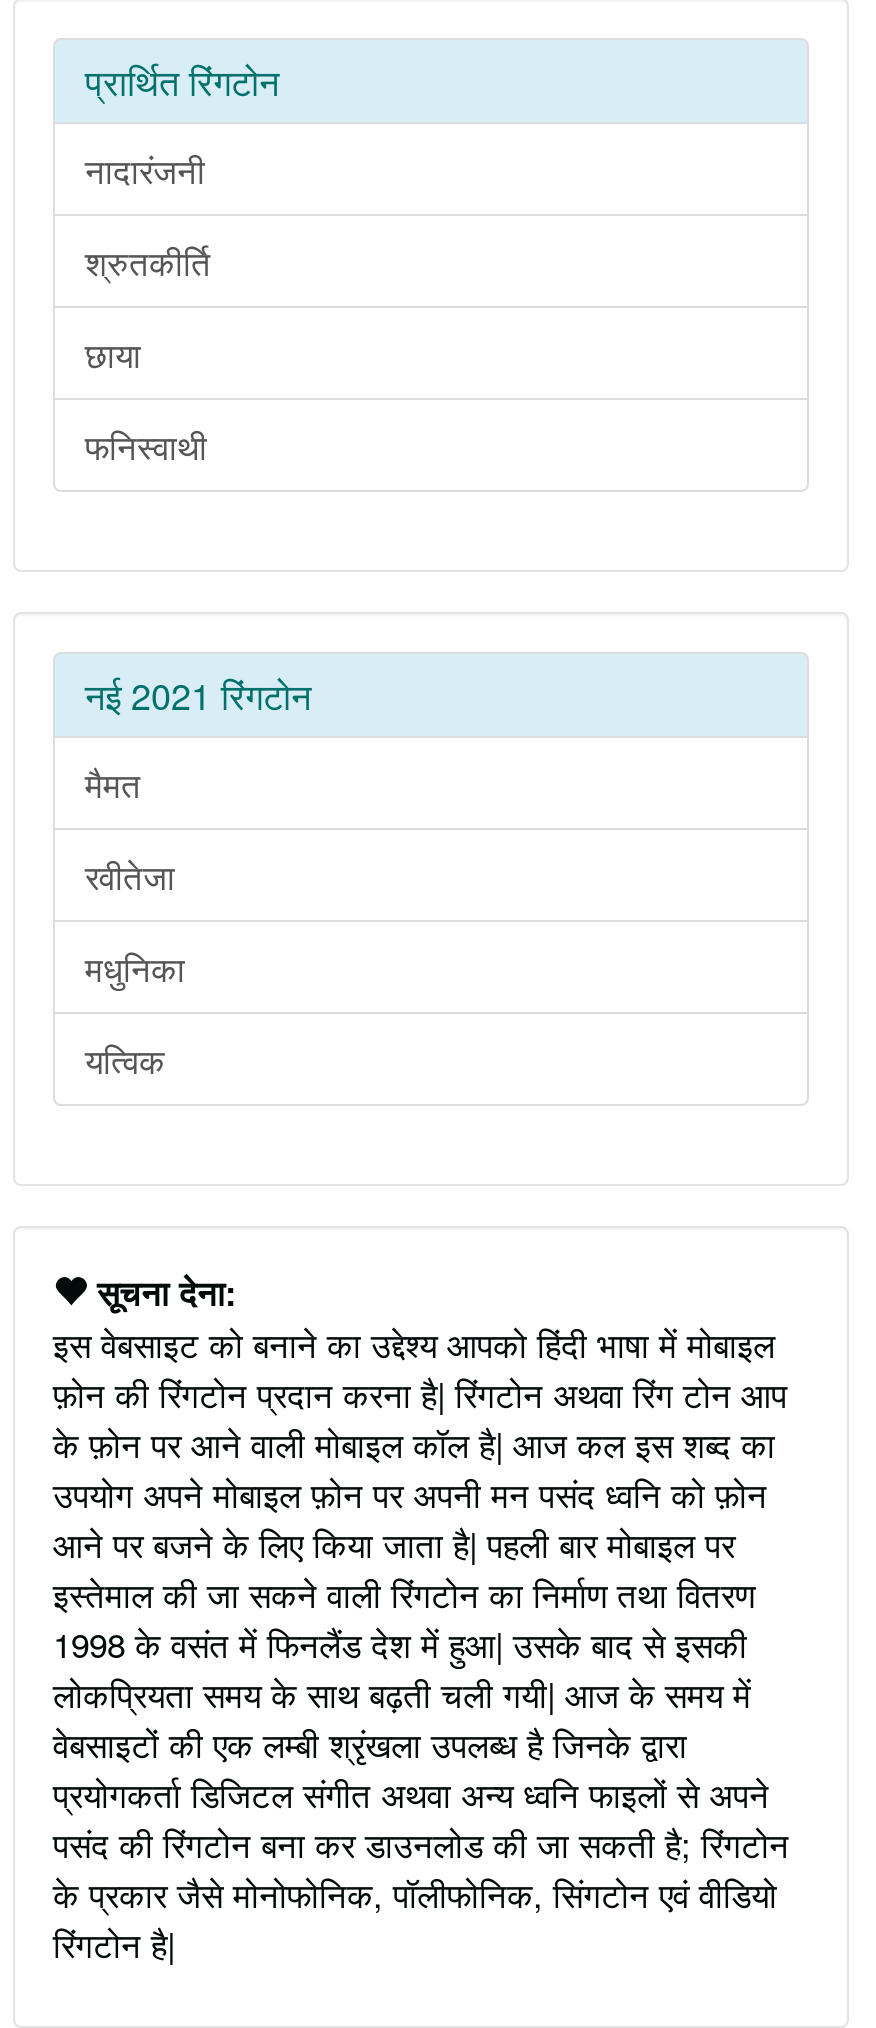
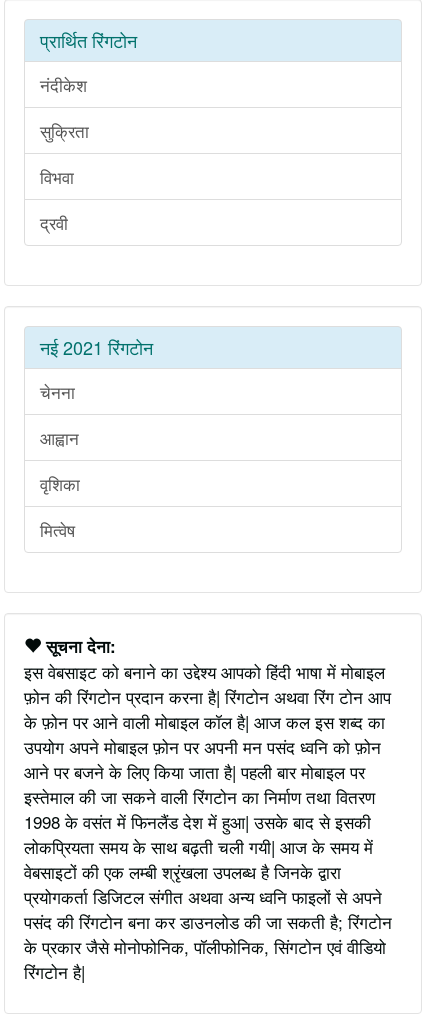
[85,143,205,193] नादारंजनी -> [40,71,87,96] नंदीकेश
[85,235,211,285] श्रुतकीर्ति -> [40,117,89,142] सुक्रिता
[85,327,141,377] छाया -> [40,163,74,188] विभवा
[85,419,207,469] फनिस्वाथी -> [40,209,68,234] द्रवी
[85,757,141,807] मैमत -> [40,378,75,403] चेनना
[85,849,175,899] रवीतेजा -> [40,424,79,449] आह्वान
[85,941,185,991] मधुनिका -> [40,470,80,495] वृशिका
[85,1033,165,1083] यत्विक -> [40,516,75,541] मित्वेष

